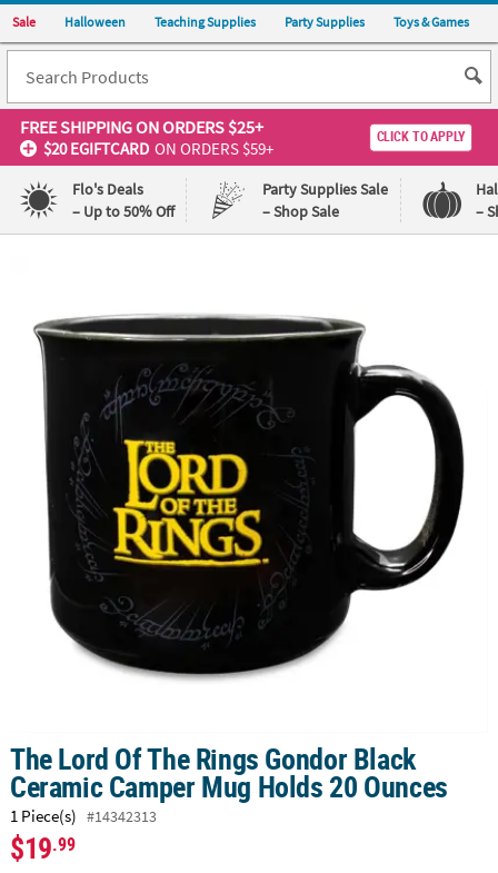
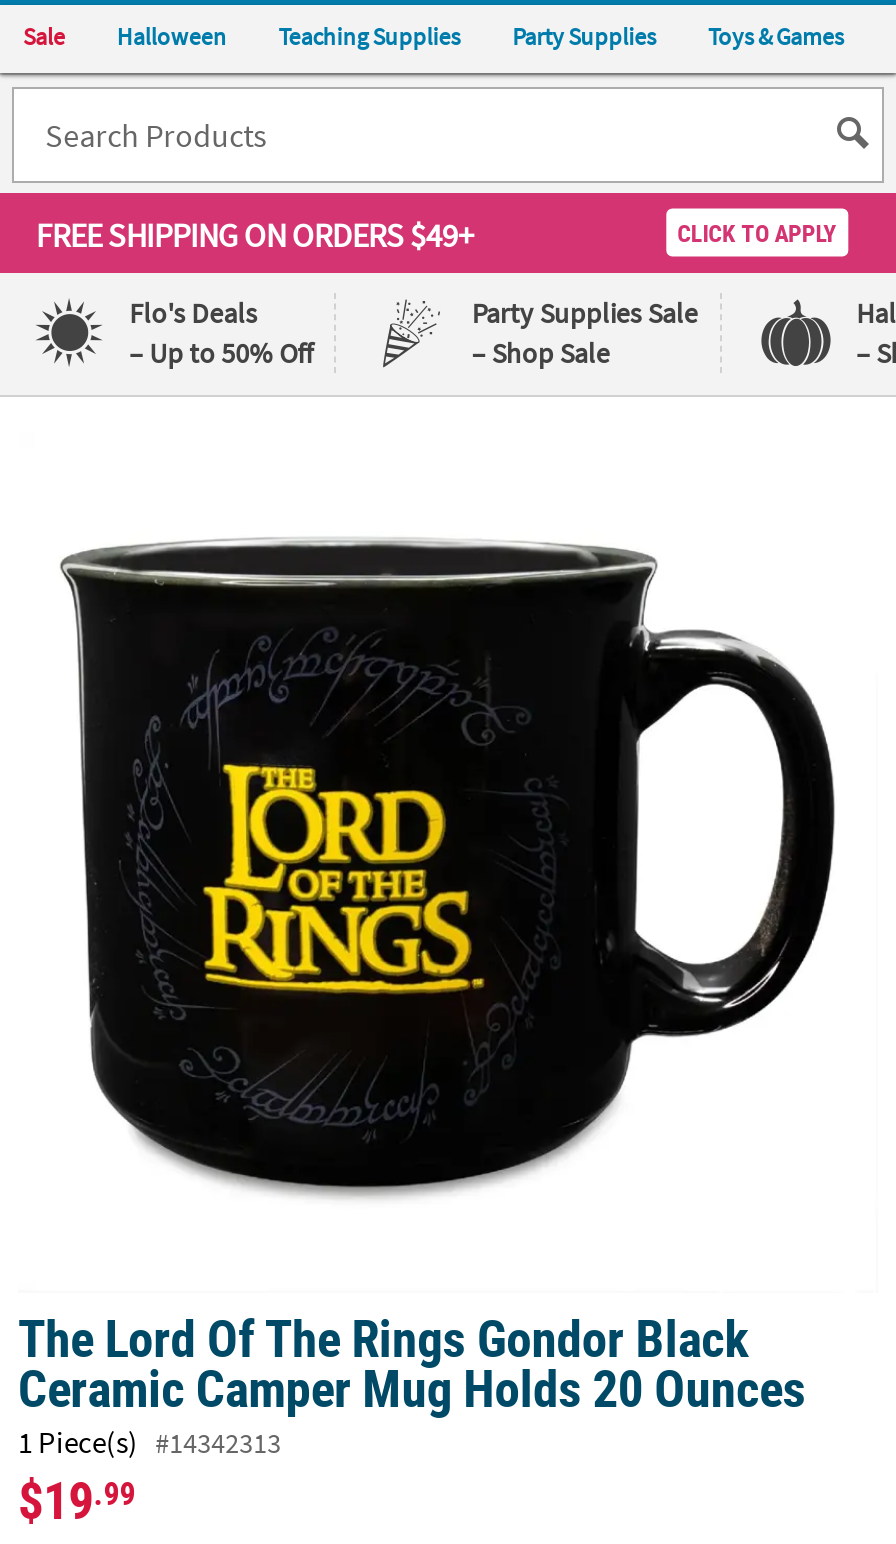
[20,115,273,159] FREE SHIPPING ON ORDERS $25+ | $20 EGIFTCARD ON ORDERS $59+ -> [36,215,474,255] FREE SHIPPING ON ORDERS $49+

